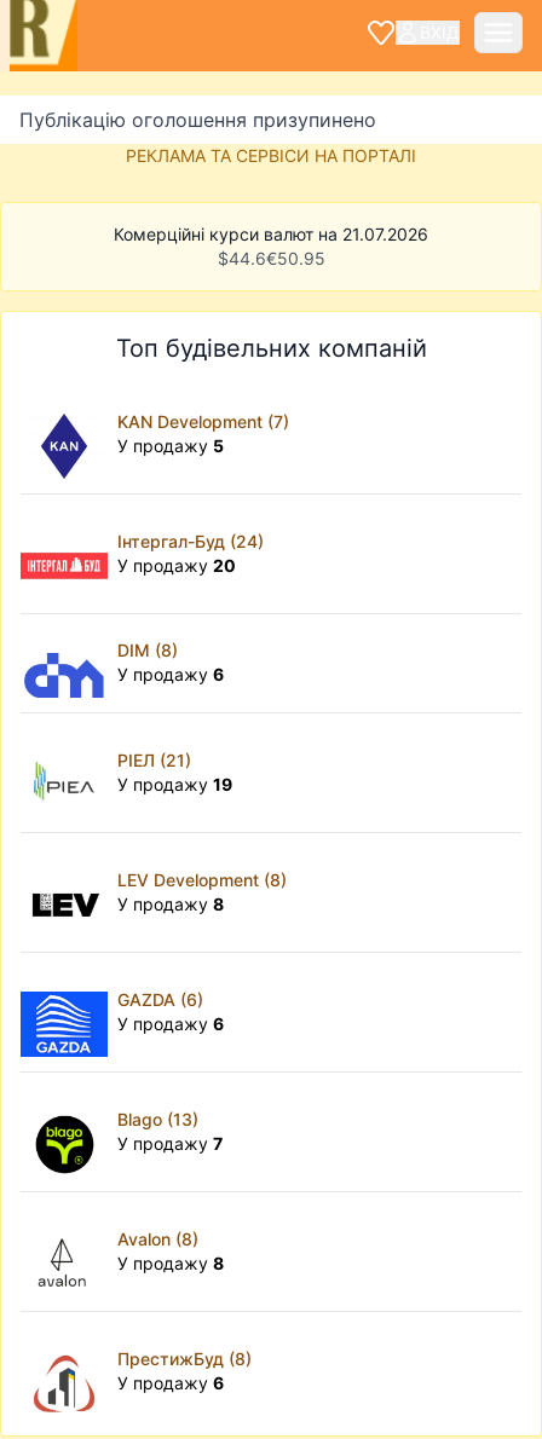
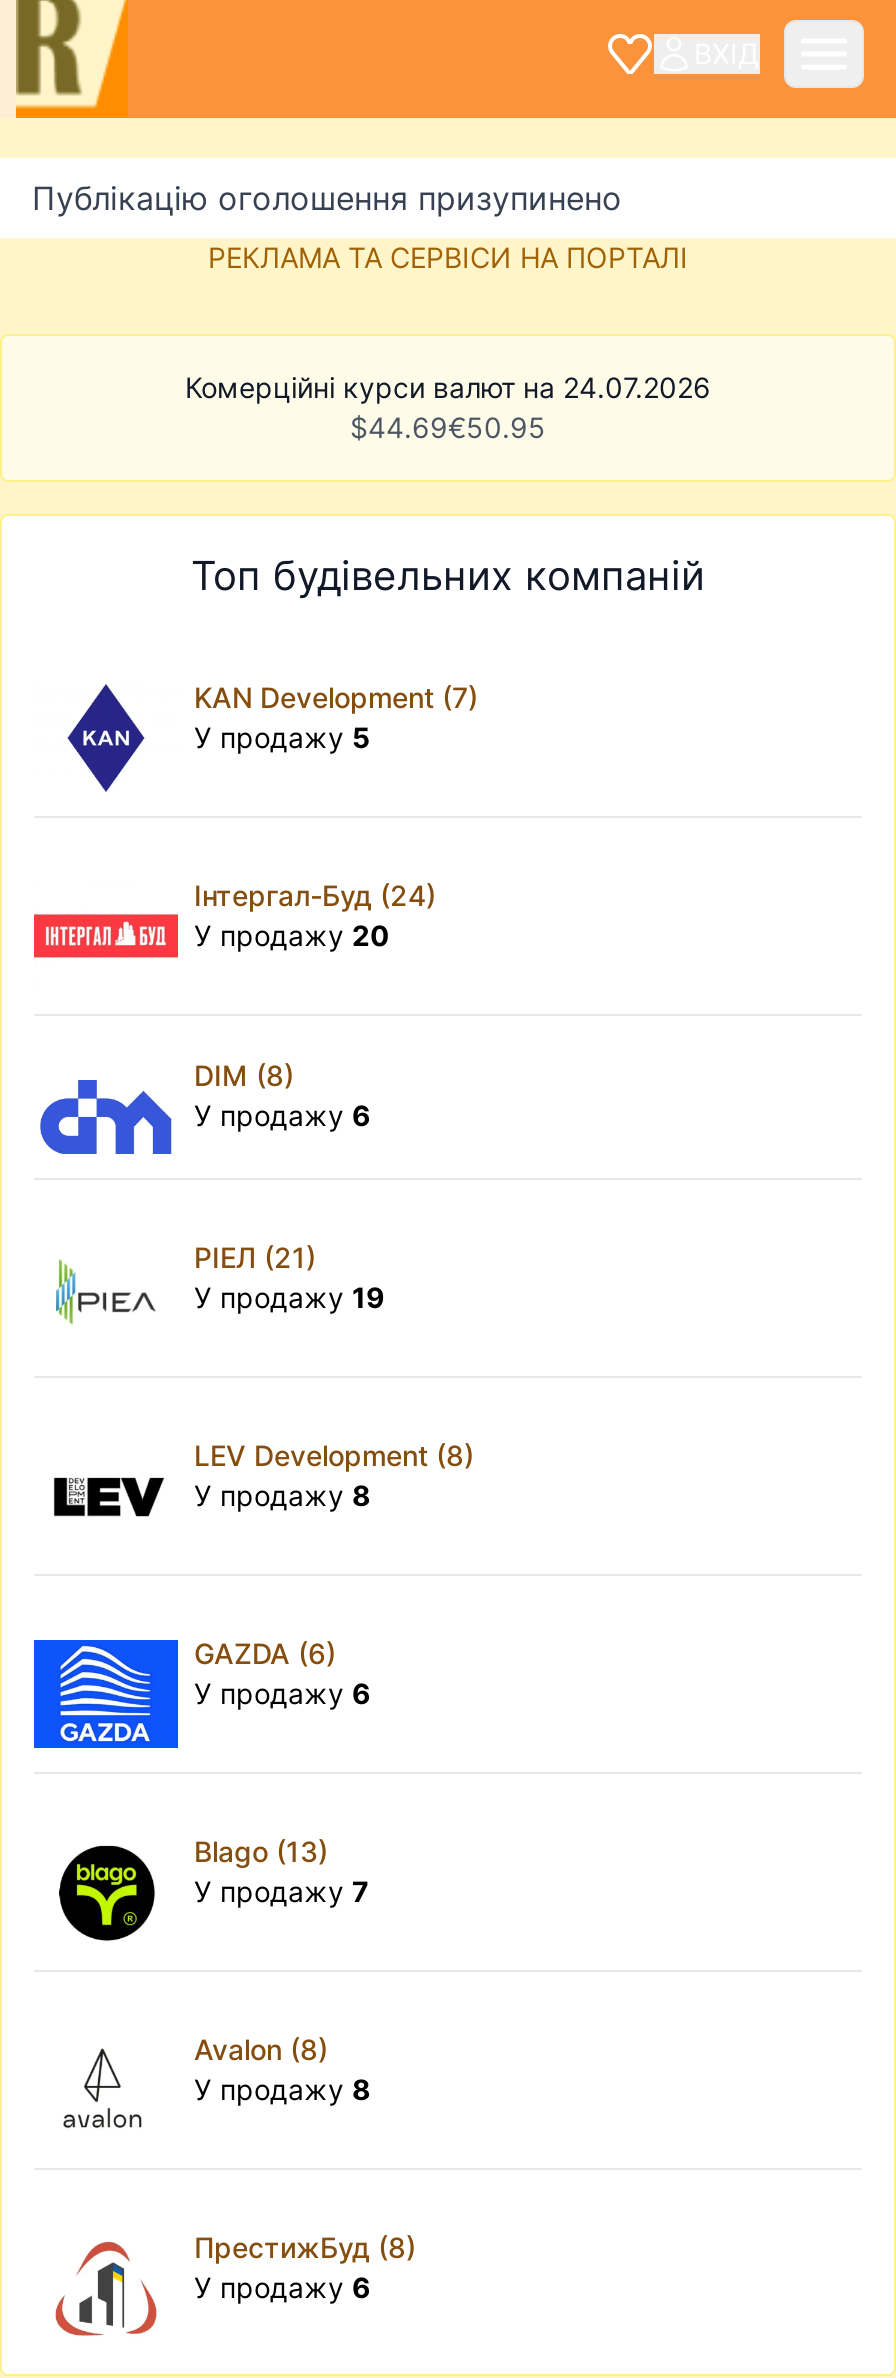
[114,224,428,244] Комерційні курси валют на 21.07.2026 -> [185,370,711,404] Комерційні курси валют на 24.07.2026
[217,248,325,268] $44.6€50.95 -> [350,410,546,444] $44.69€50.95

